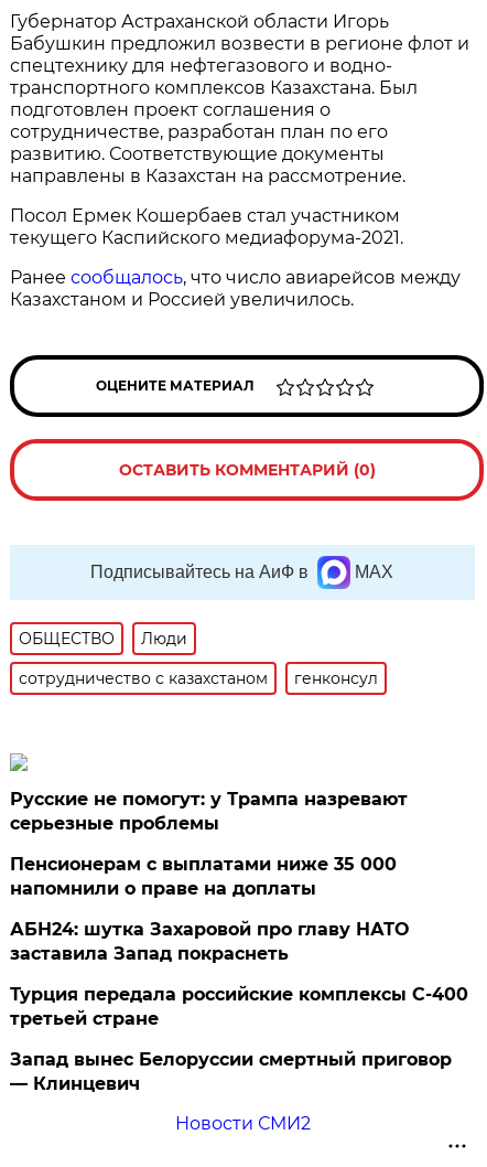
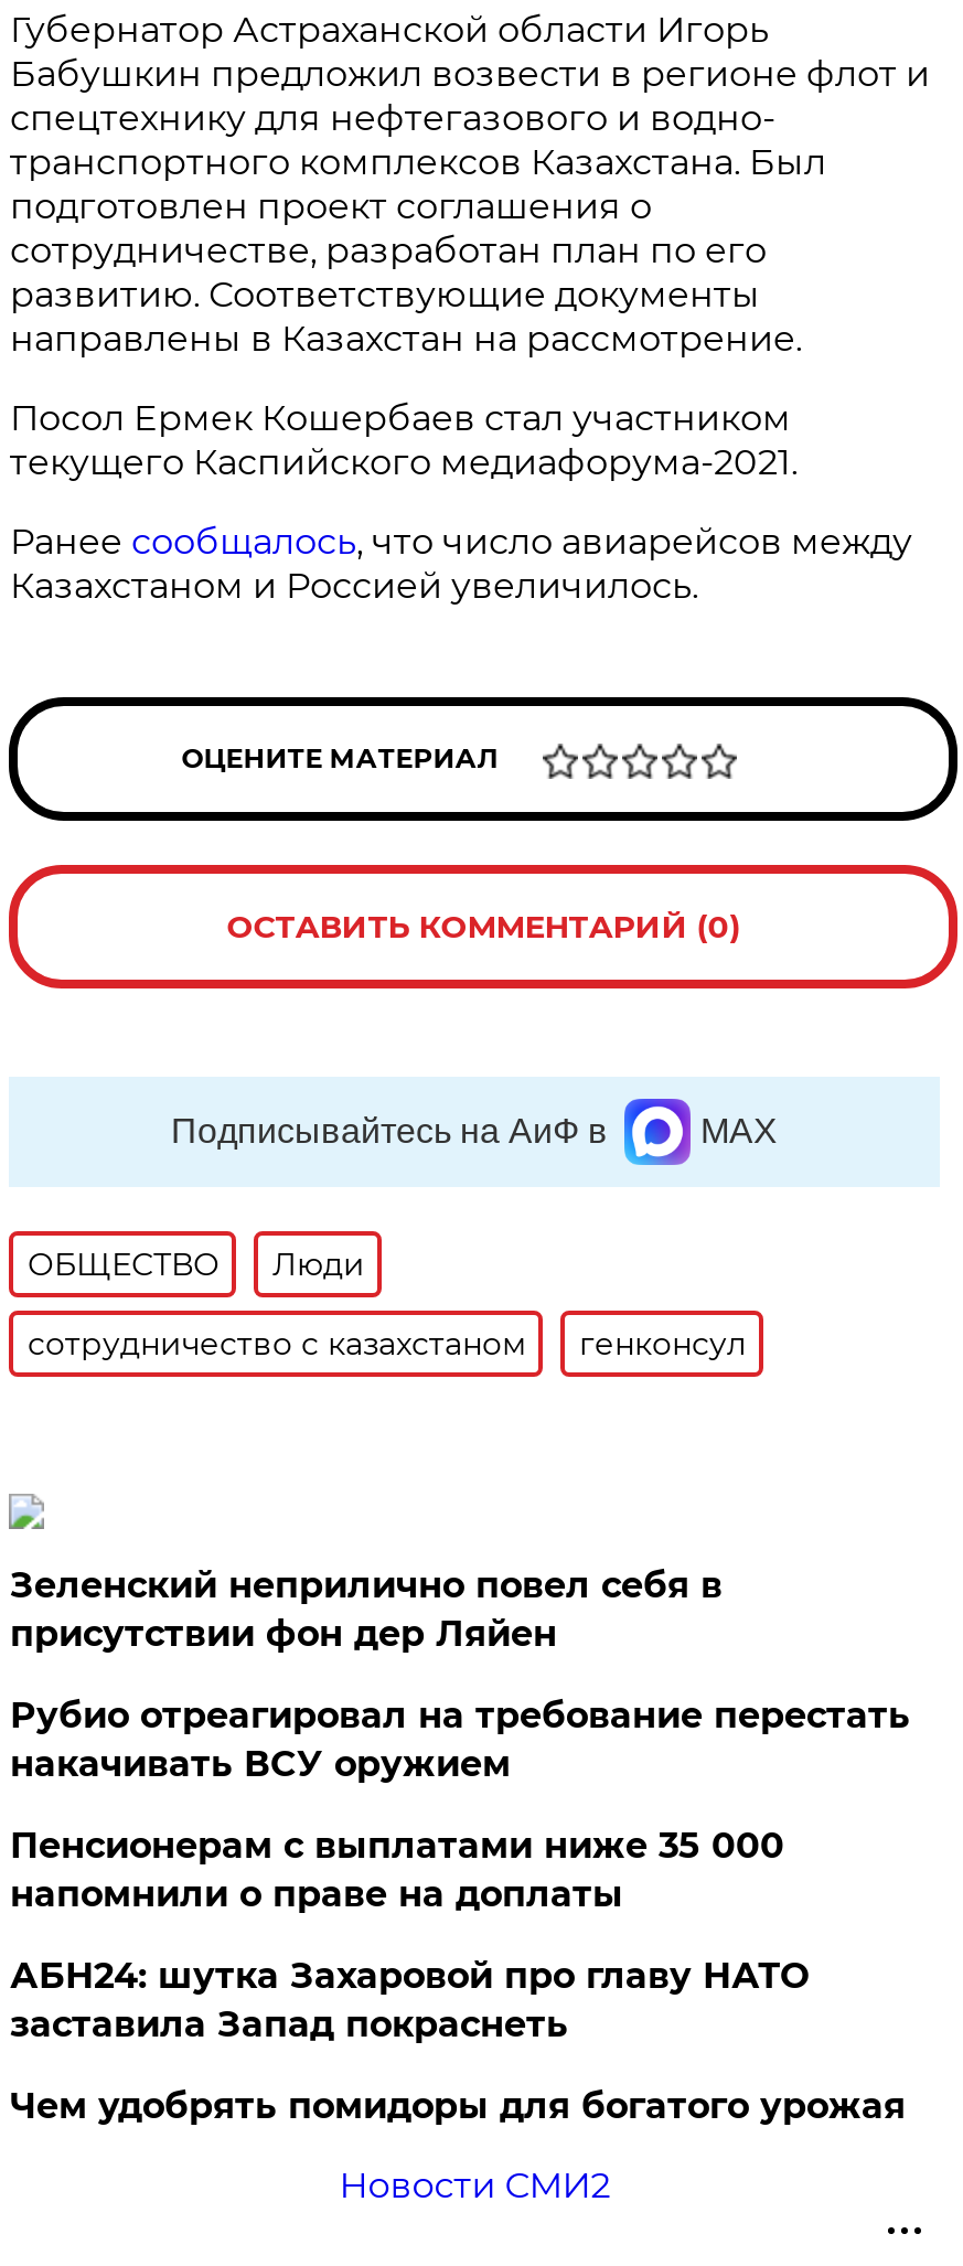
[10,789,408,834] Русские не помогут: у Трампа назревают | серьезные проблемы -> [10,1565,910,1786] Зеленский неприлично повел cебя в | присутствии фон дер Ляйен | Рубио отреагировал на требование перестать | накачивать ВСУ оружием
moved [10,854,409,964] -> [10,1825,808,2046]: Пенсионерам с выплатами ниже 35 000 | напомнили о праве на доплаты | АБН24: шутка Захаровой про главу НАТО | заставила Запад покраснеть
[10,984,469,1095] Турция передала российские комплексы С-400 | третьей стране | Запад вынес Белоруссии смертный приговор | — Клинцевич -> [10,2086,905,2128] Чем удобрять помидоры для богатого урожая

